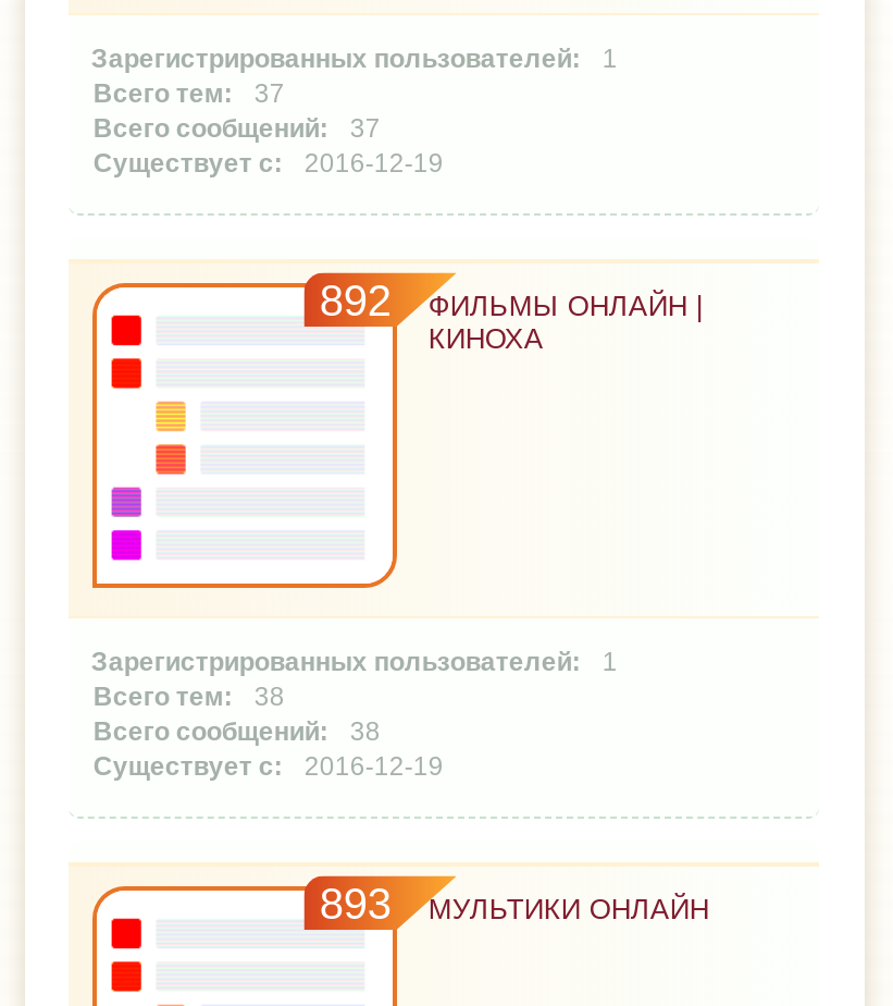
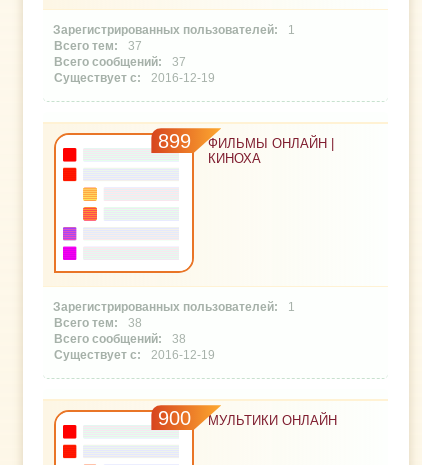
[320,277,391,325] 892 -> [158,130,191,152] 899
[320,881,709,928] 893 МУЛЬТИКИ ОНЛАЙН -> [158,407,337,429] 900 МУЛЬТИКИ ОНЛАЙН

